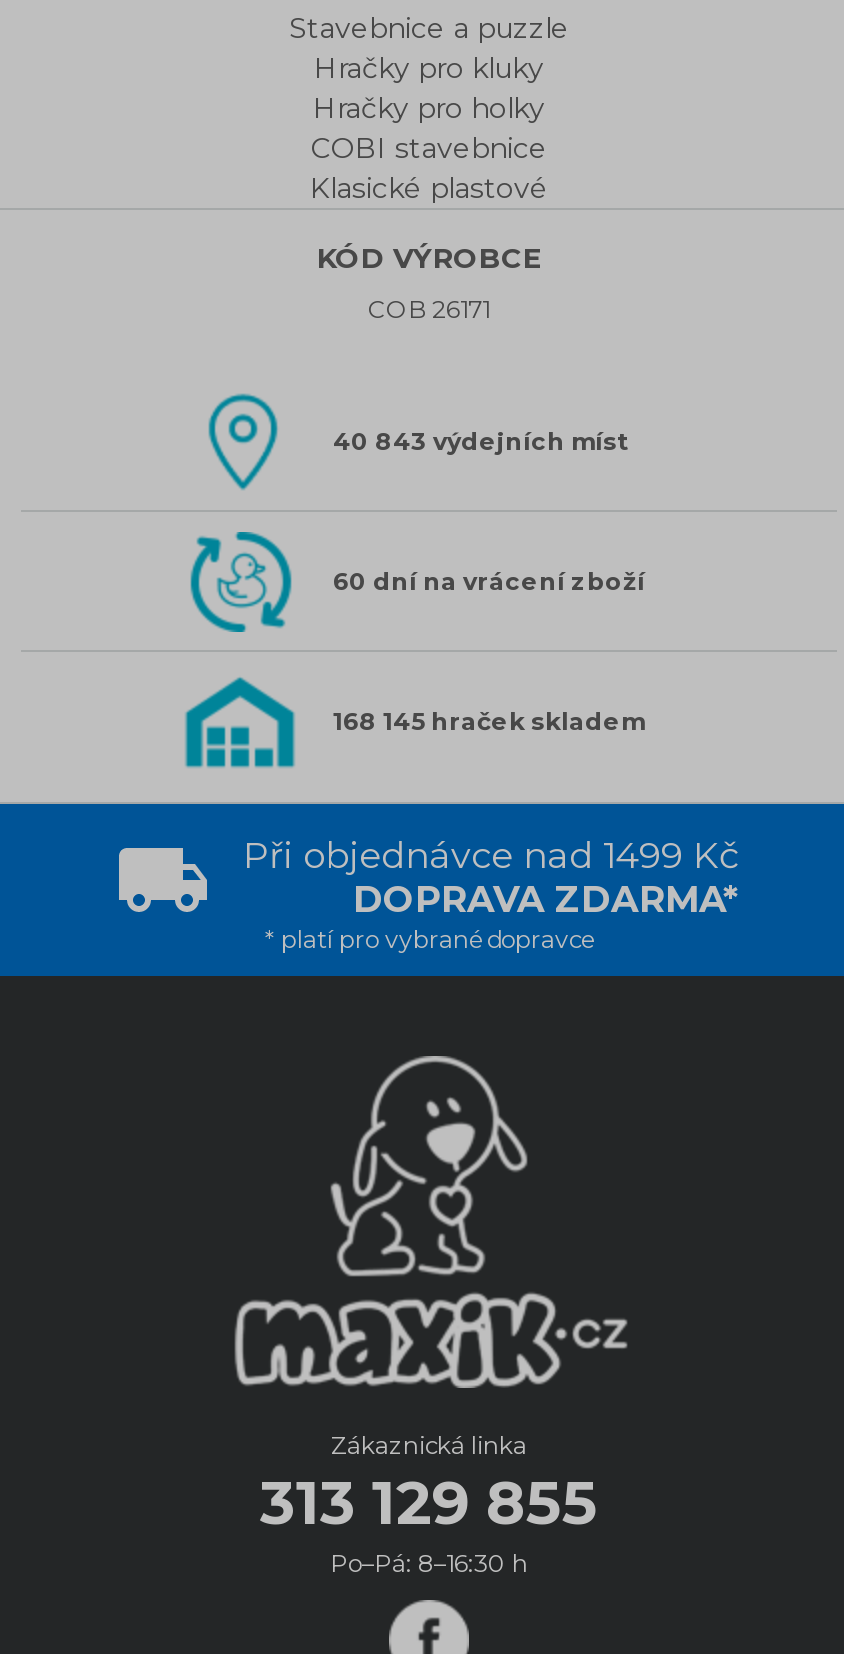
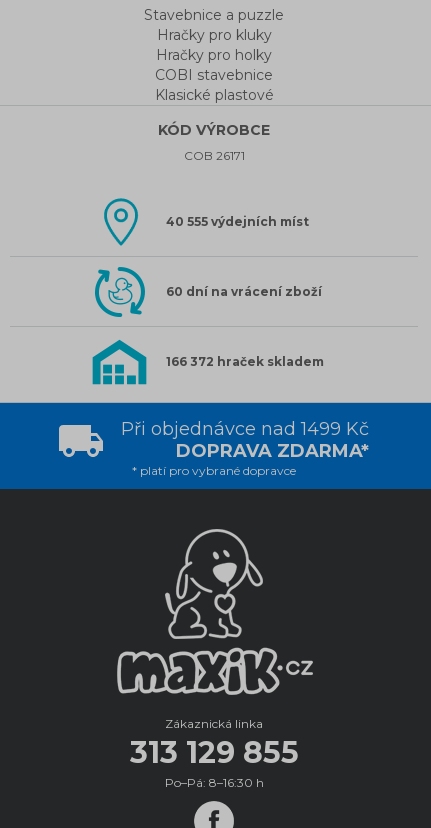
[333,426,629,456] 40 843 výdejních míst -> [166,214,309,229] 40 555 výdejních míst
[333,706,645,736] 168 145 hraček skladem -> [166,354,324,369] 166 372 hraček skladem

